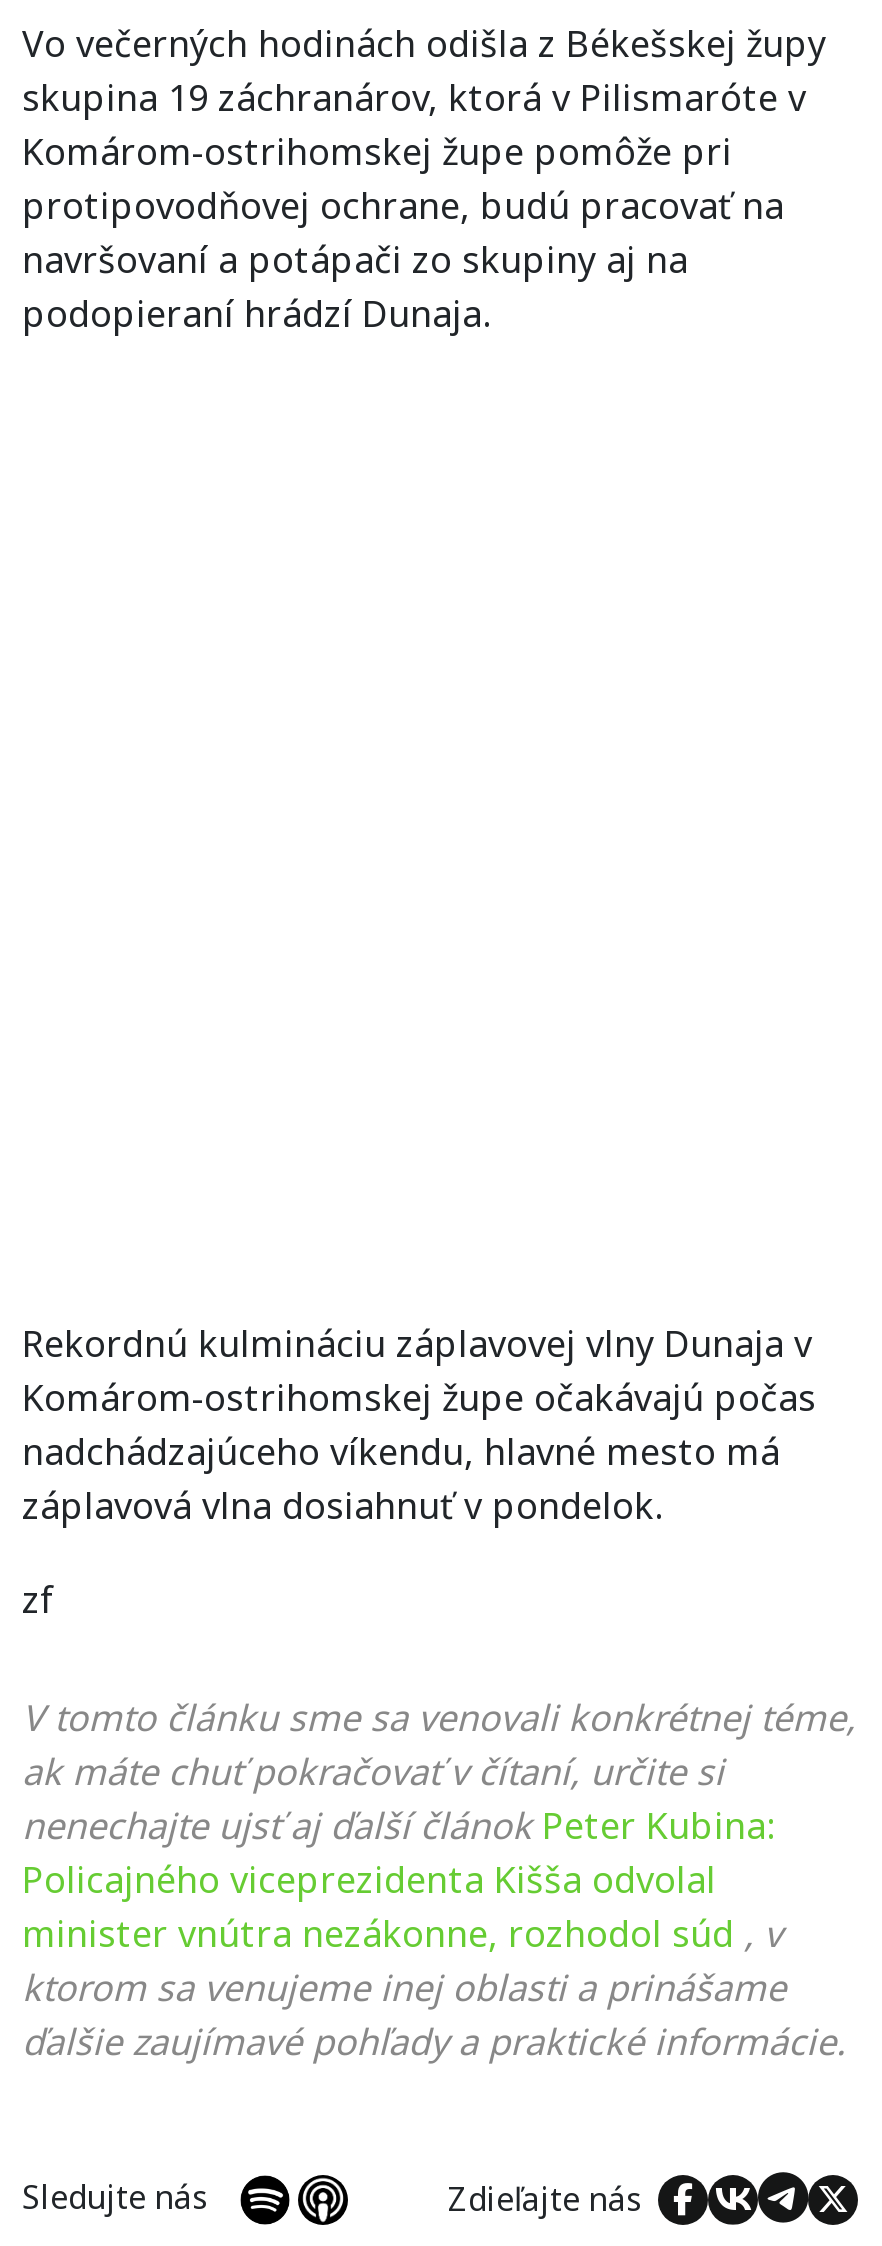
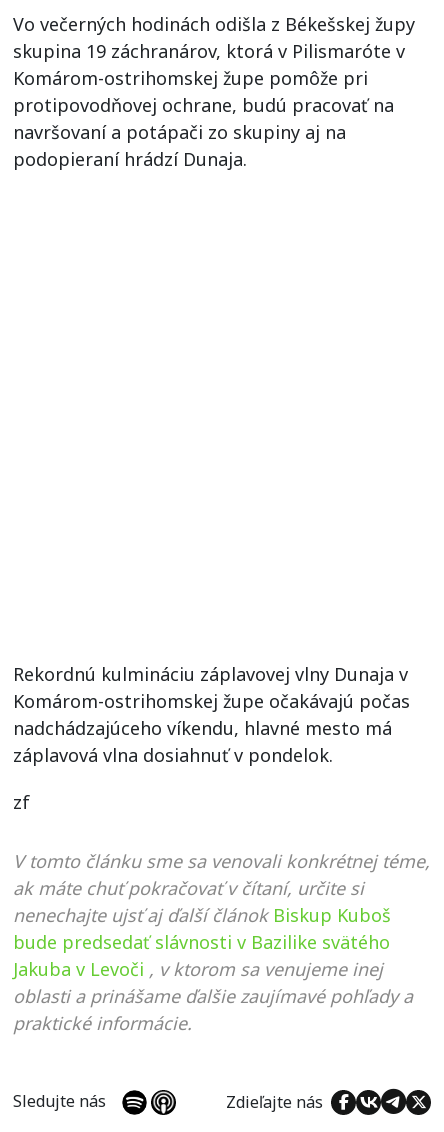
[22,1801,846,2065] nenechajte ujsť aj ďalší článok Peter Kubina: | Policajného viceprezidenta Kišša odvolal | minister vnútra nezákonne, rozhodol súd , v | ktorom sa venujeme inej oblasti a prinášame | ďalšie zaujímavé pohľady a praktické informácie. -> [13,903,413,1035] nenechajte ujsť aj ďalší článok Biskup Kuboš | bude predsedať slávnosti v Bazilike svätého | Jakuba v Levoči , v ktorom sa venujeme inej | oblasti a prinášame ďalšie zaujímavé pohľady a | praktické informácie.

